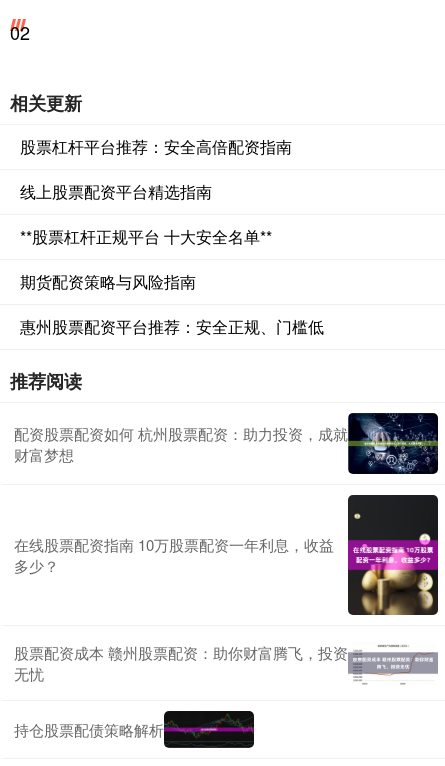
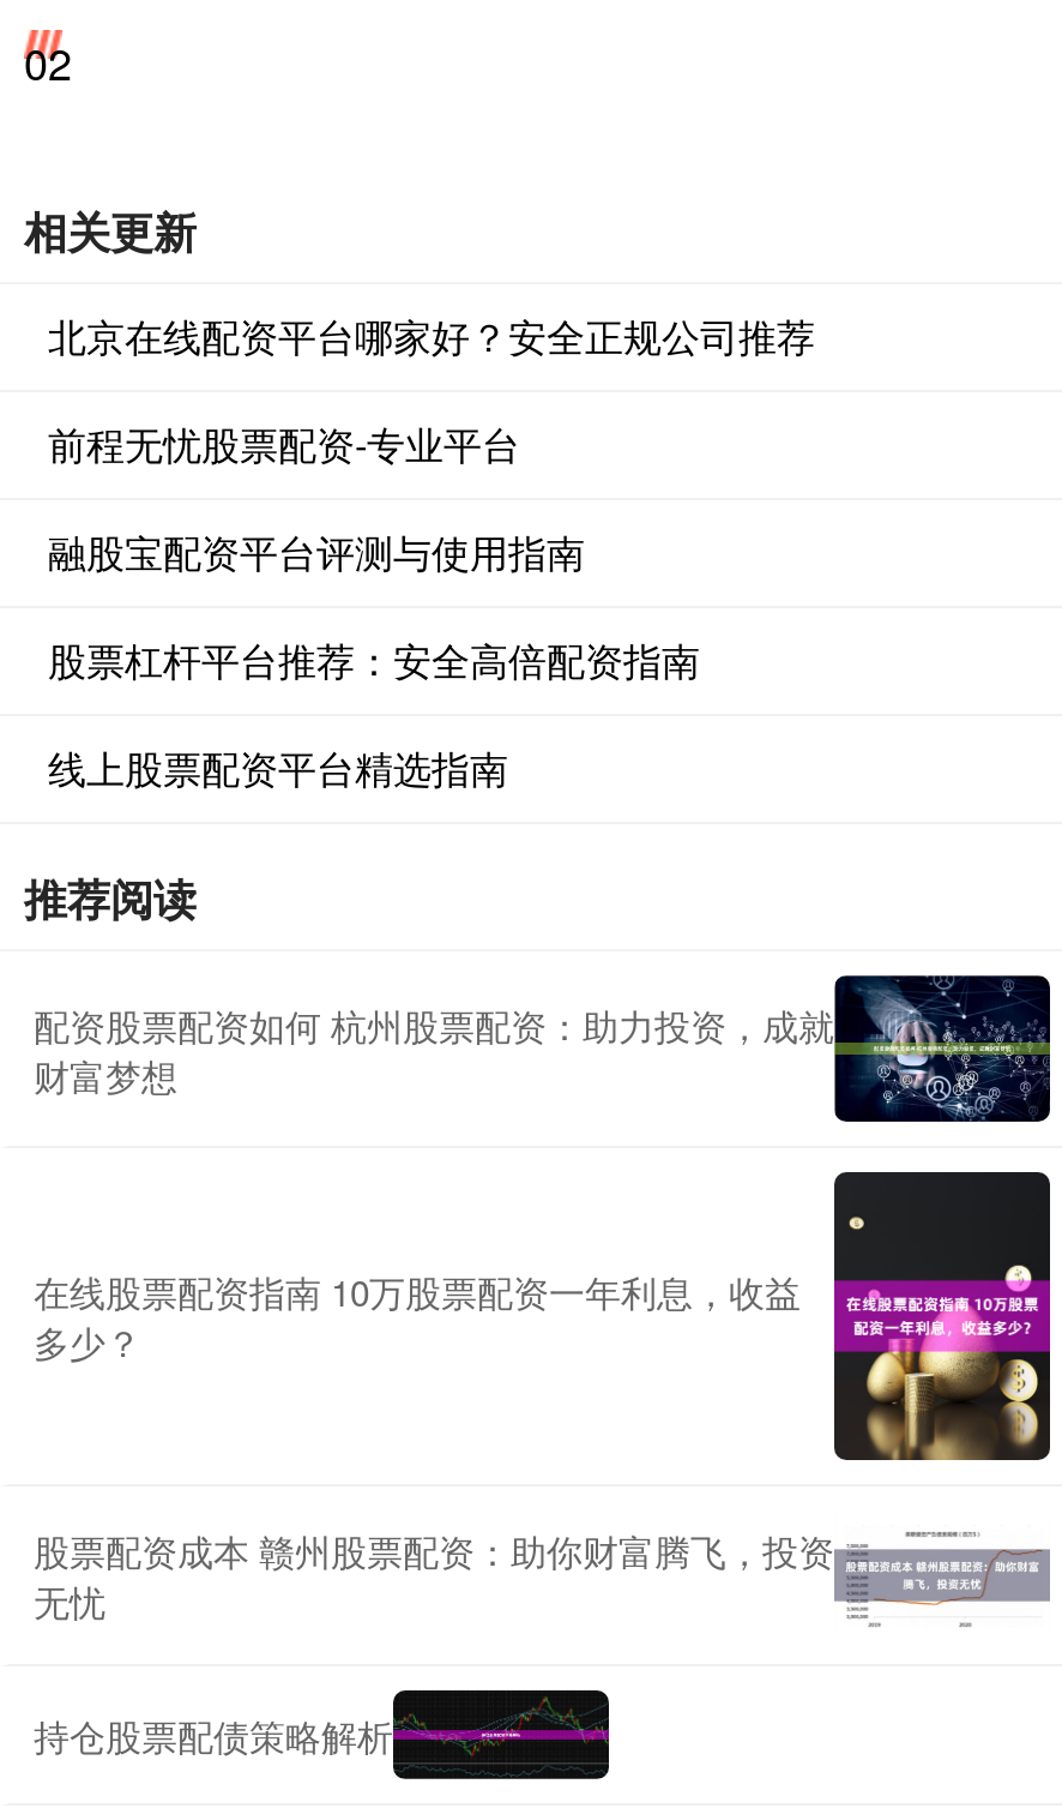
none -> [48,309,815,580] 北京在线配资平台哪家好？安全正规公司推荐 | 前程无忧股票配资-专业平台 | 融股宝配资平台评测与使用指南
moved [20,135,292,203] -> [48,633,700,796]: 股票杠杆平台推荐：安全高倍配资指南 | 线上股票配资平台精选指南
[20,225,324,338] **股票杠杆正规平台 十大安全名单** | 期货配资策略与风险指南 | 惠州股票配资平台推荐：安全正规、门槛低 -> none

